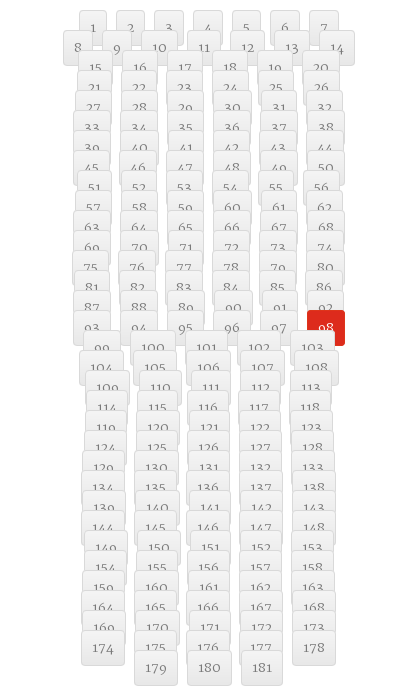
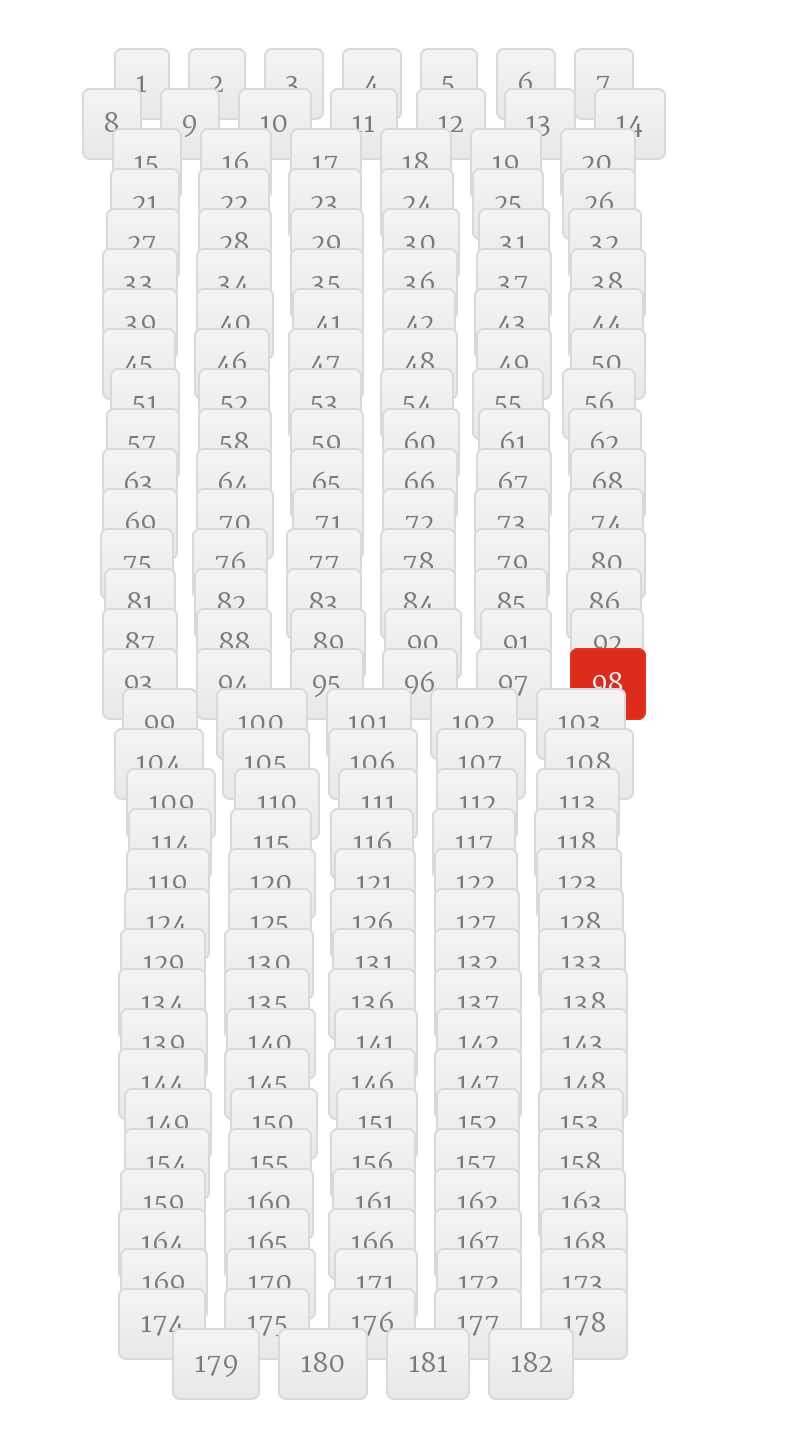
none -> [510,1342,552,1386] 182

